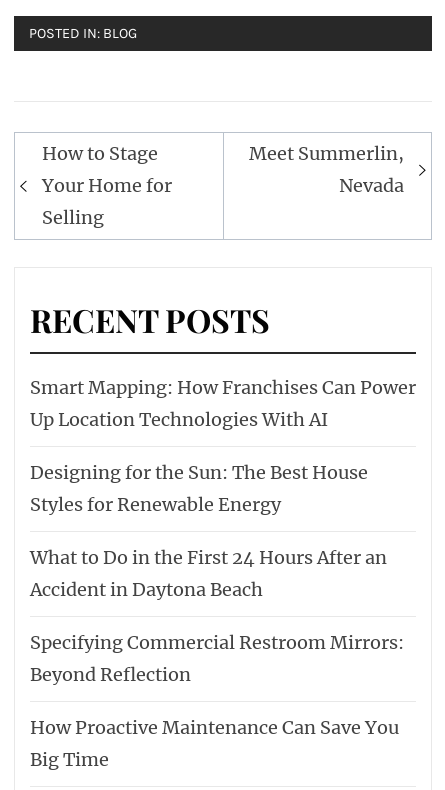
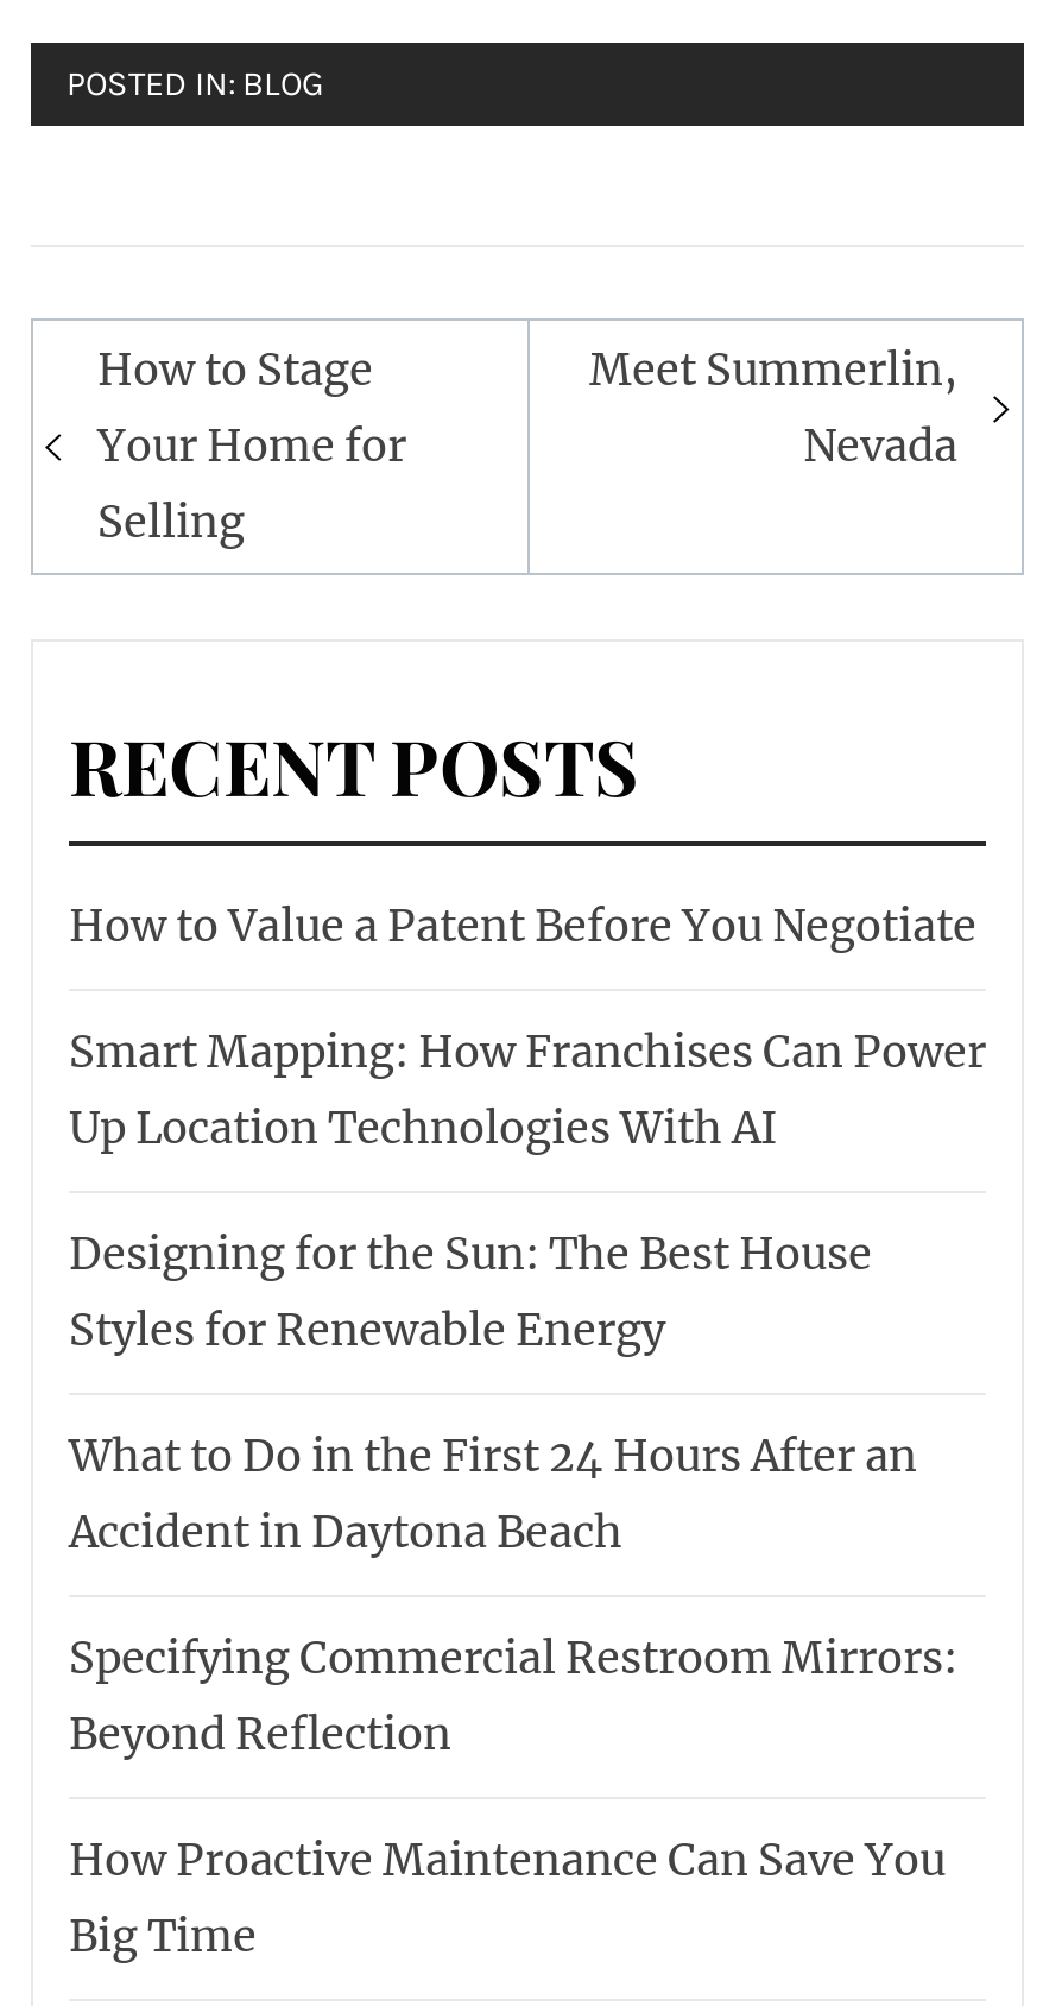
none -> [69,897,976,951] How to Value a Patent Before You Negotiate

